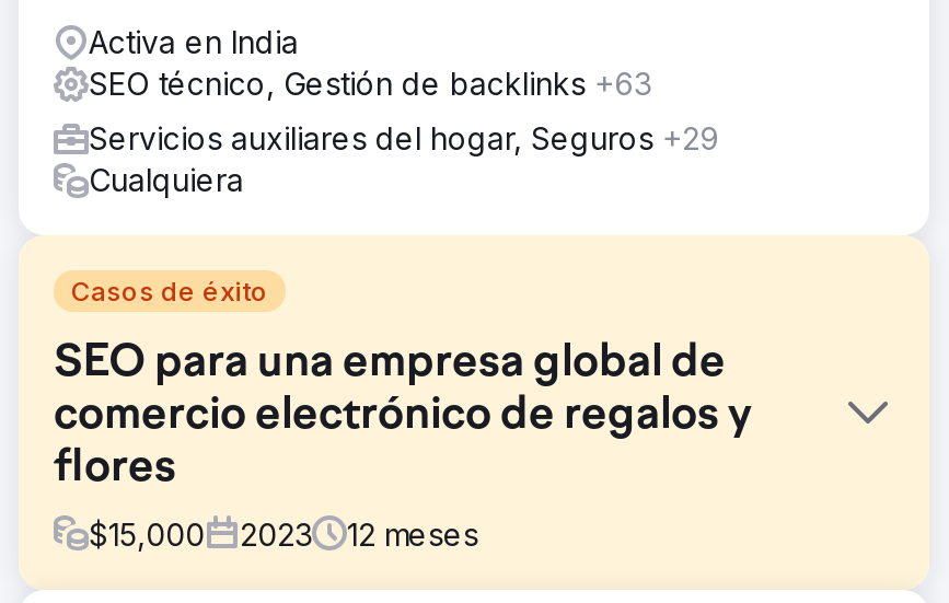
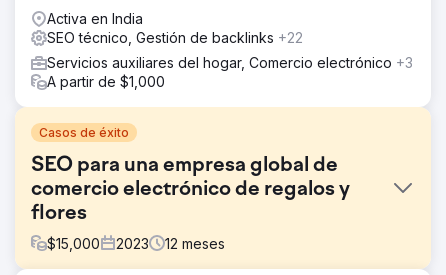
[89,64,651,101] SEO técnico, Gestión de backlinks +63 -> [47,29,303,46] SEO técnico, Gestión de backlinks +22
[89,118,719,197] Servicios auxiliares del hogar, Seguros +29 | Cualquiera -> [47,54,413,90] Servicios auxiliares del hogar, Comercio electrónico +3 | A partir de $1,000

